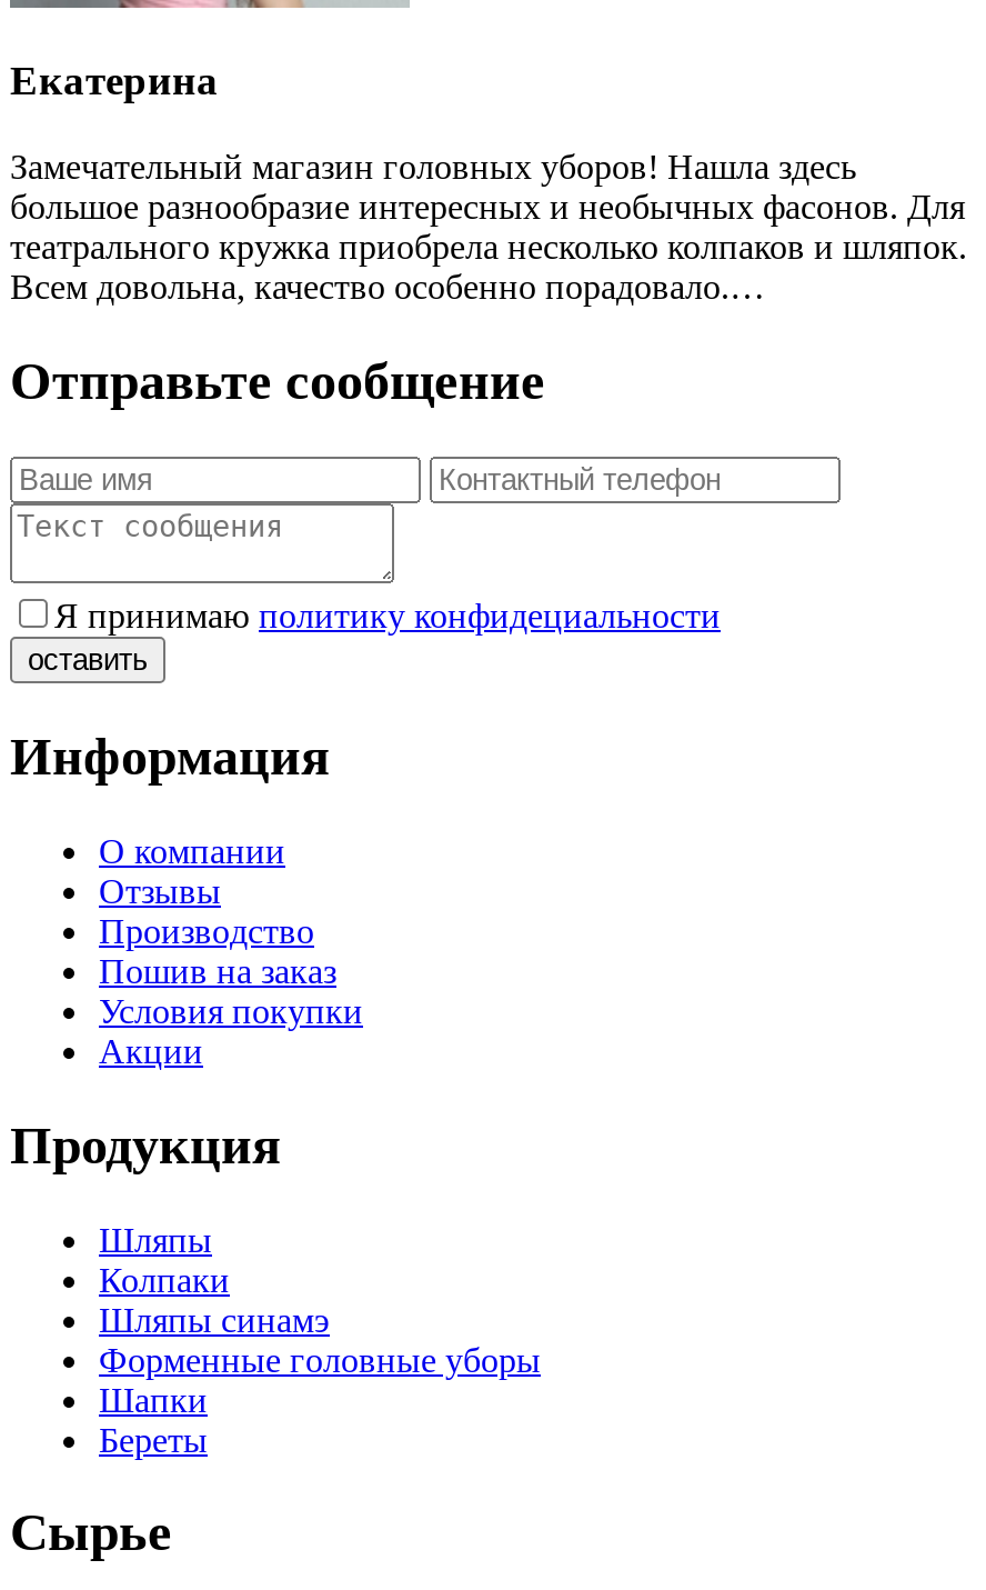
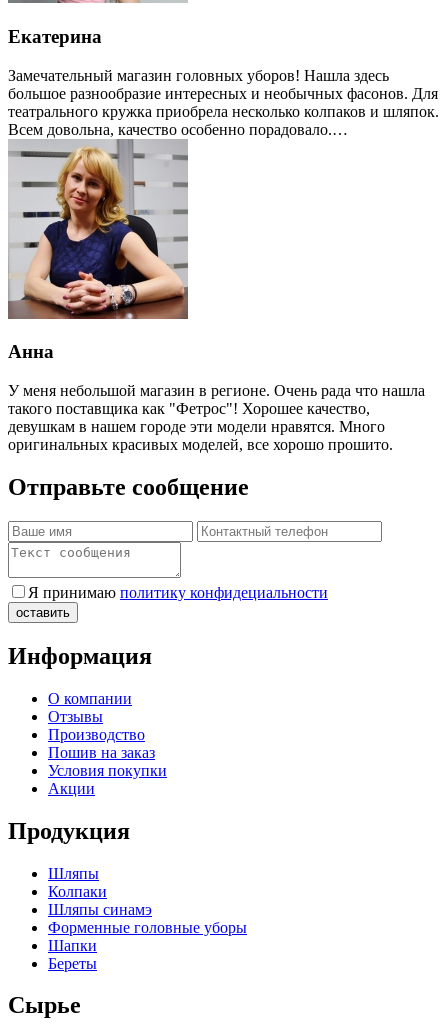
none -> [8,140,425,453] [image] | Анна | У меня небольшой магазин в регионе. Очень рада что нашла | такого поставщика как "Фетрос"! Хорошее качество, | девушкам в нашем городе эти модели нравятся. Много | оригинальных красивых моделей, все хорошо прошито.

